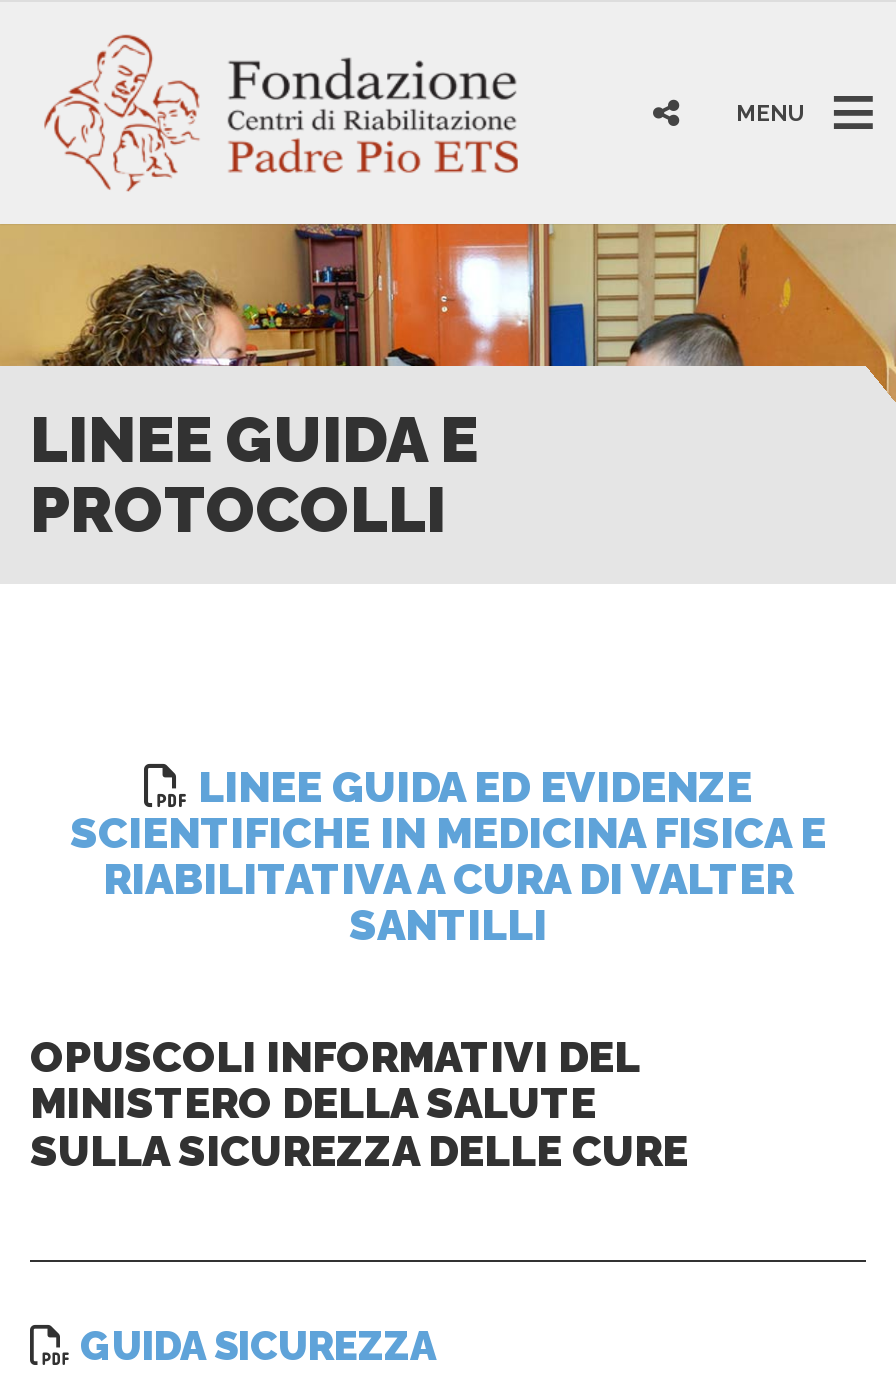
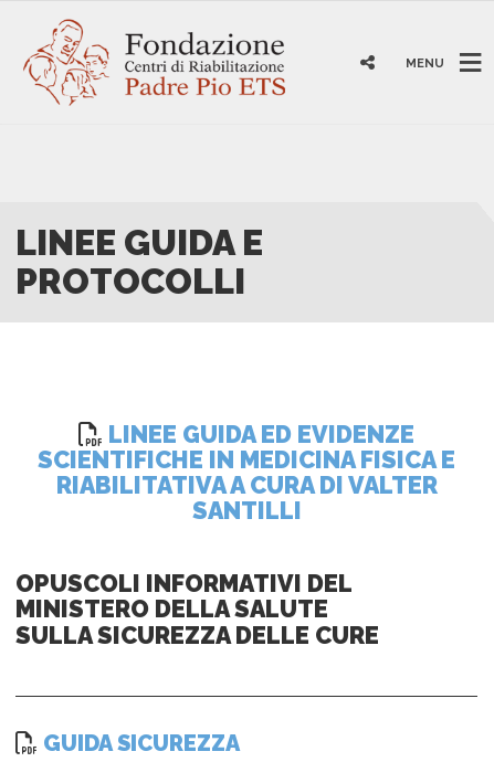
[6,222,890,402] [image] -> none

